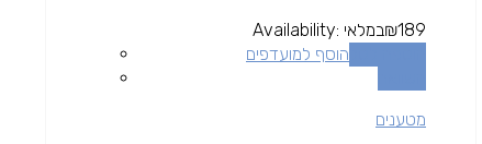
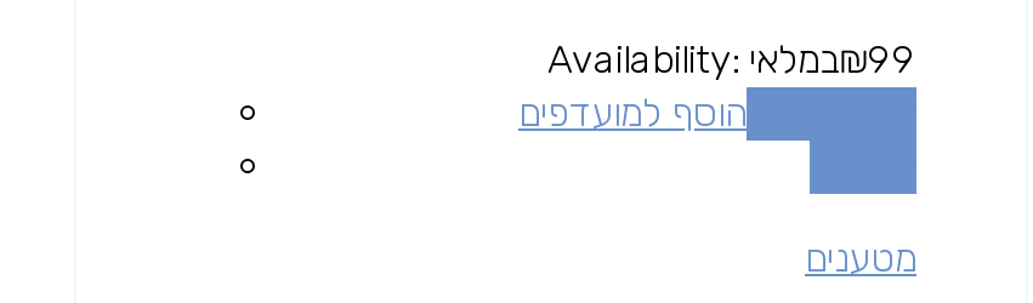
[384,19,426,40] ₪189 -> [839,36,916,82] ₪99

